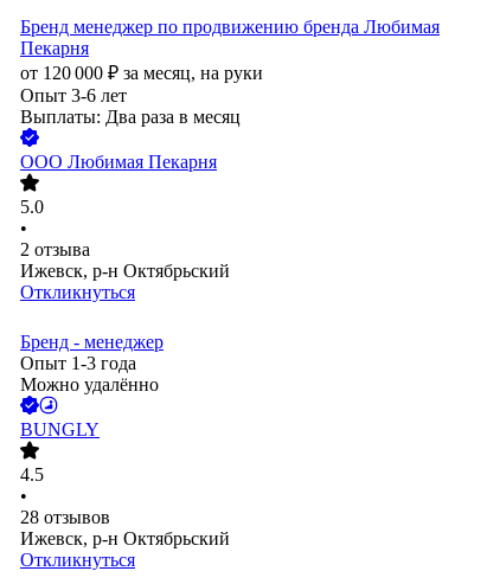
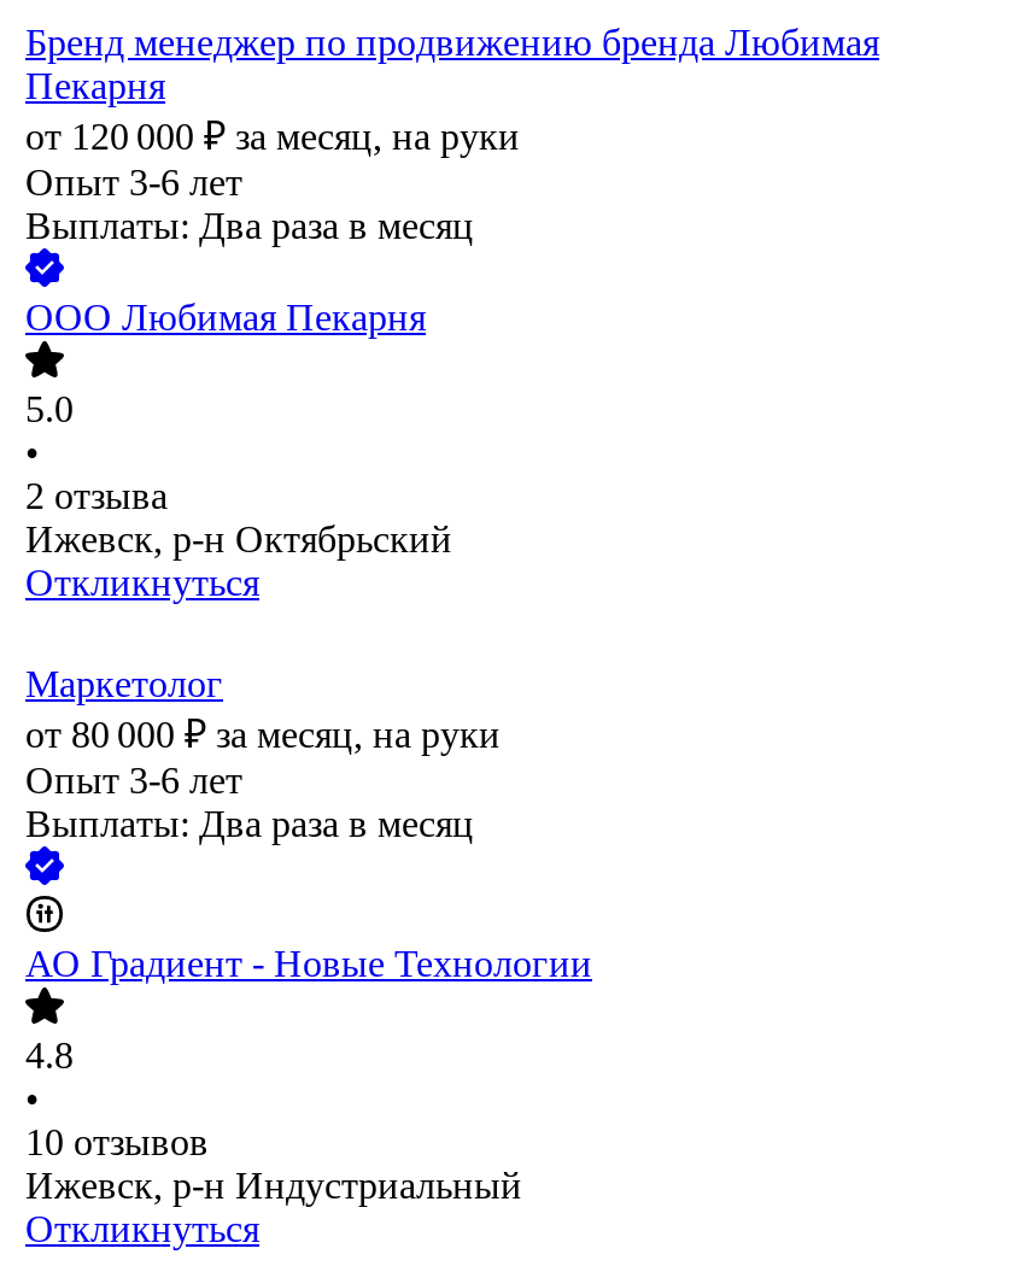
[20,332,164,395] Бренд - менеджер | Опыт 1-3 года | Можно удалённо -> [25,664,501,845] Маркетолог | от 80 000 ₽ за месяц, на руки | Опыт 3-6 лет | Выплаты: Два раза в месяц
[20,420,100,440] BUNGLY -> [25,944,592,985] АО Градиент - Новые Технологии
[20,465,44,485] 4.5 -> [25,1035,74,1076] 4.8
[20,507,110,527] 28 отзывов -> [25,1122,209,1163] 10 отзывов
[20,529,230,549] Ижевск, р-н Октябрьский -> [25,1165,522,1206] Ижевск, р-н Индустриальный

